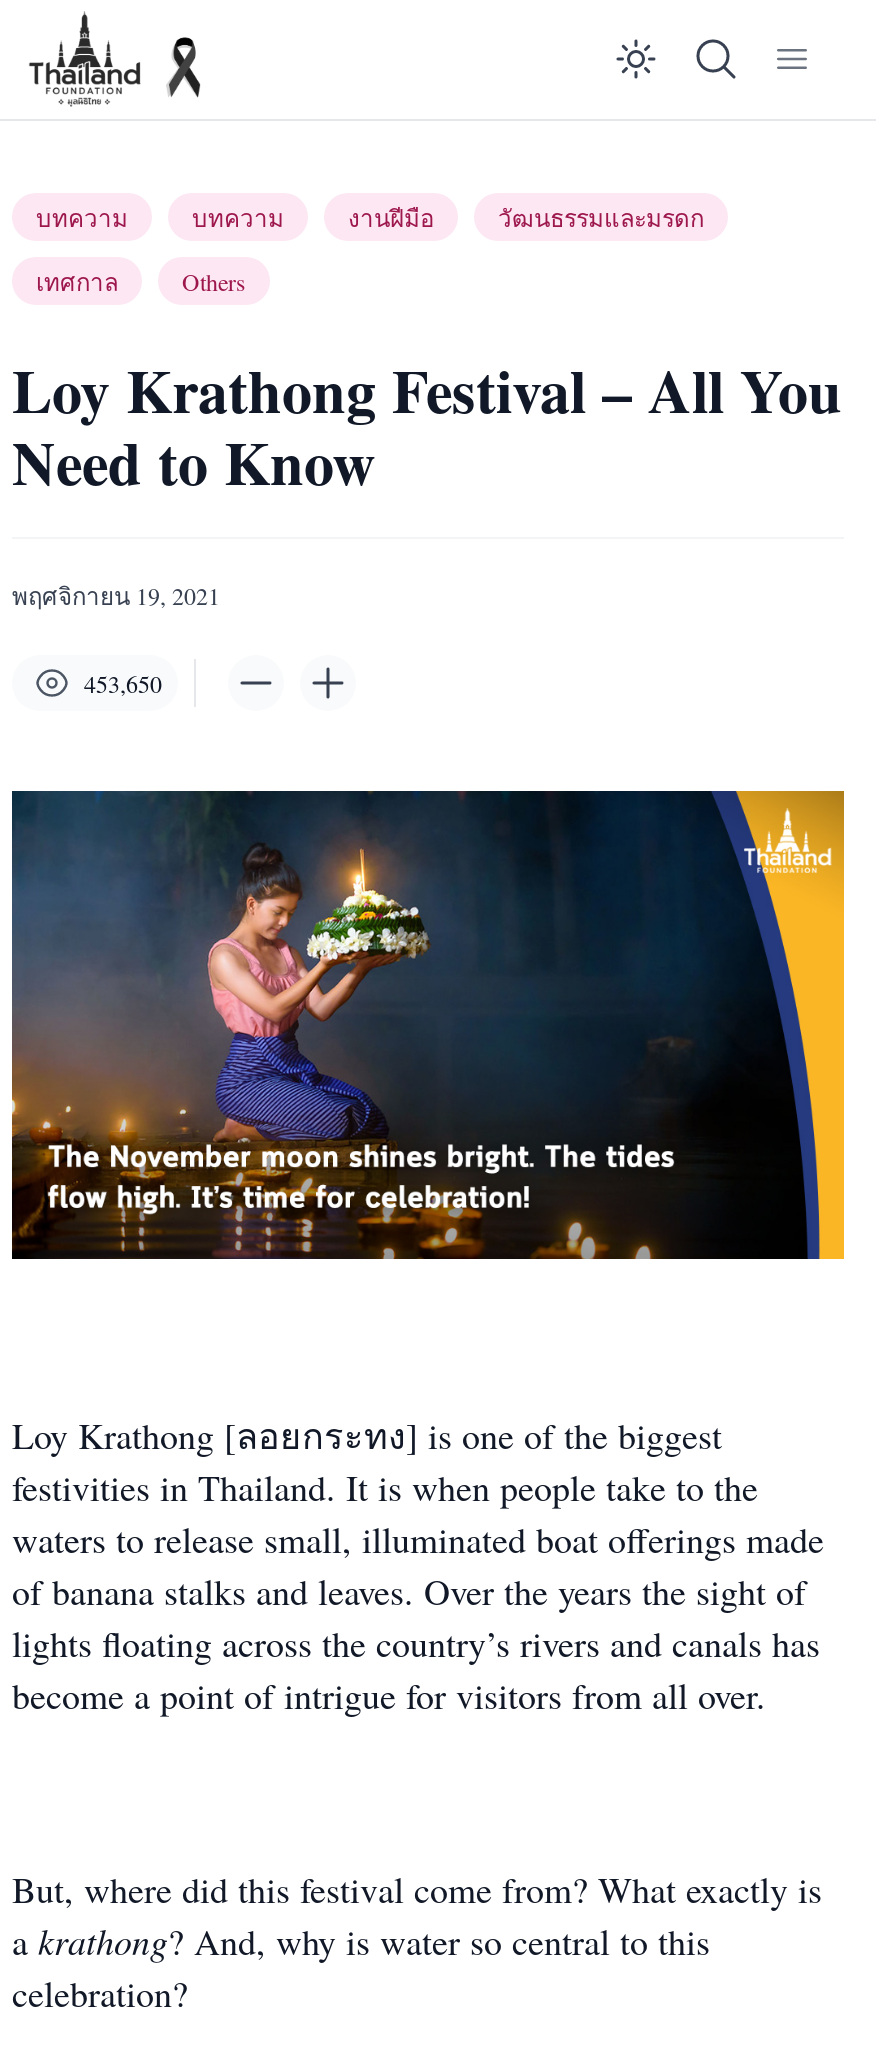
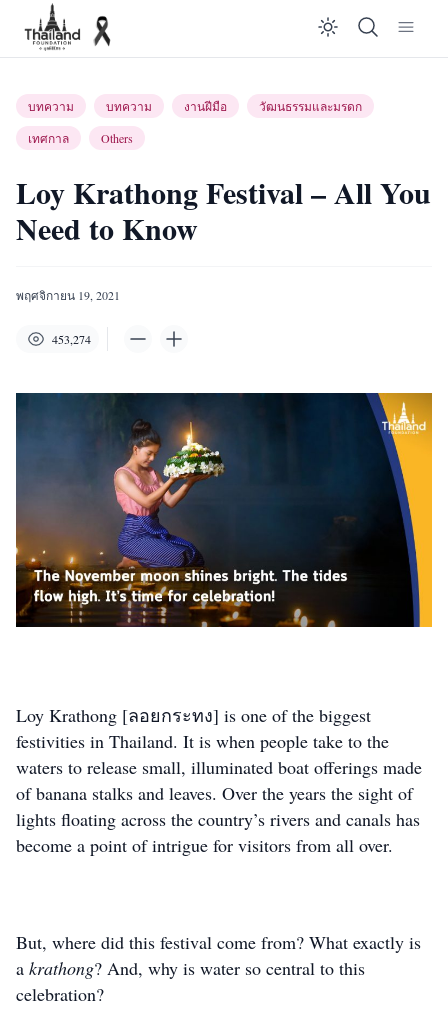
[84,667,162,699] 453,650 -> [52,331,91,347] 453,274

